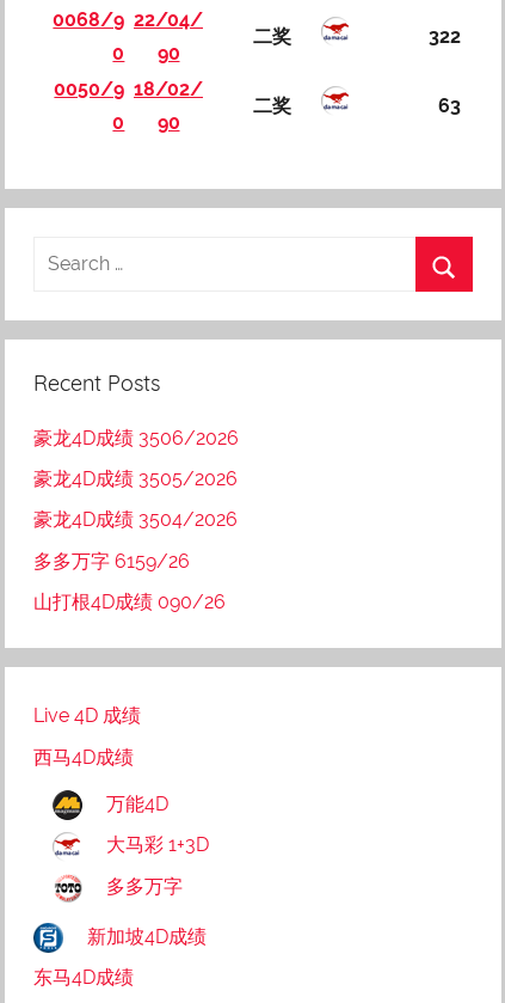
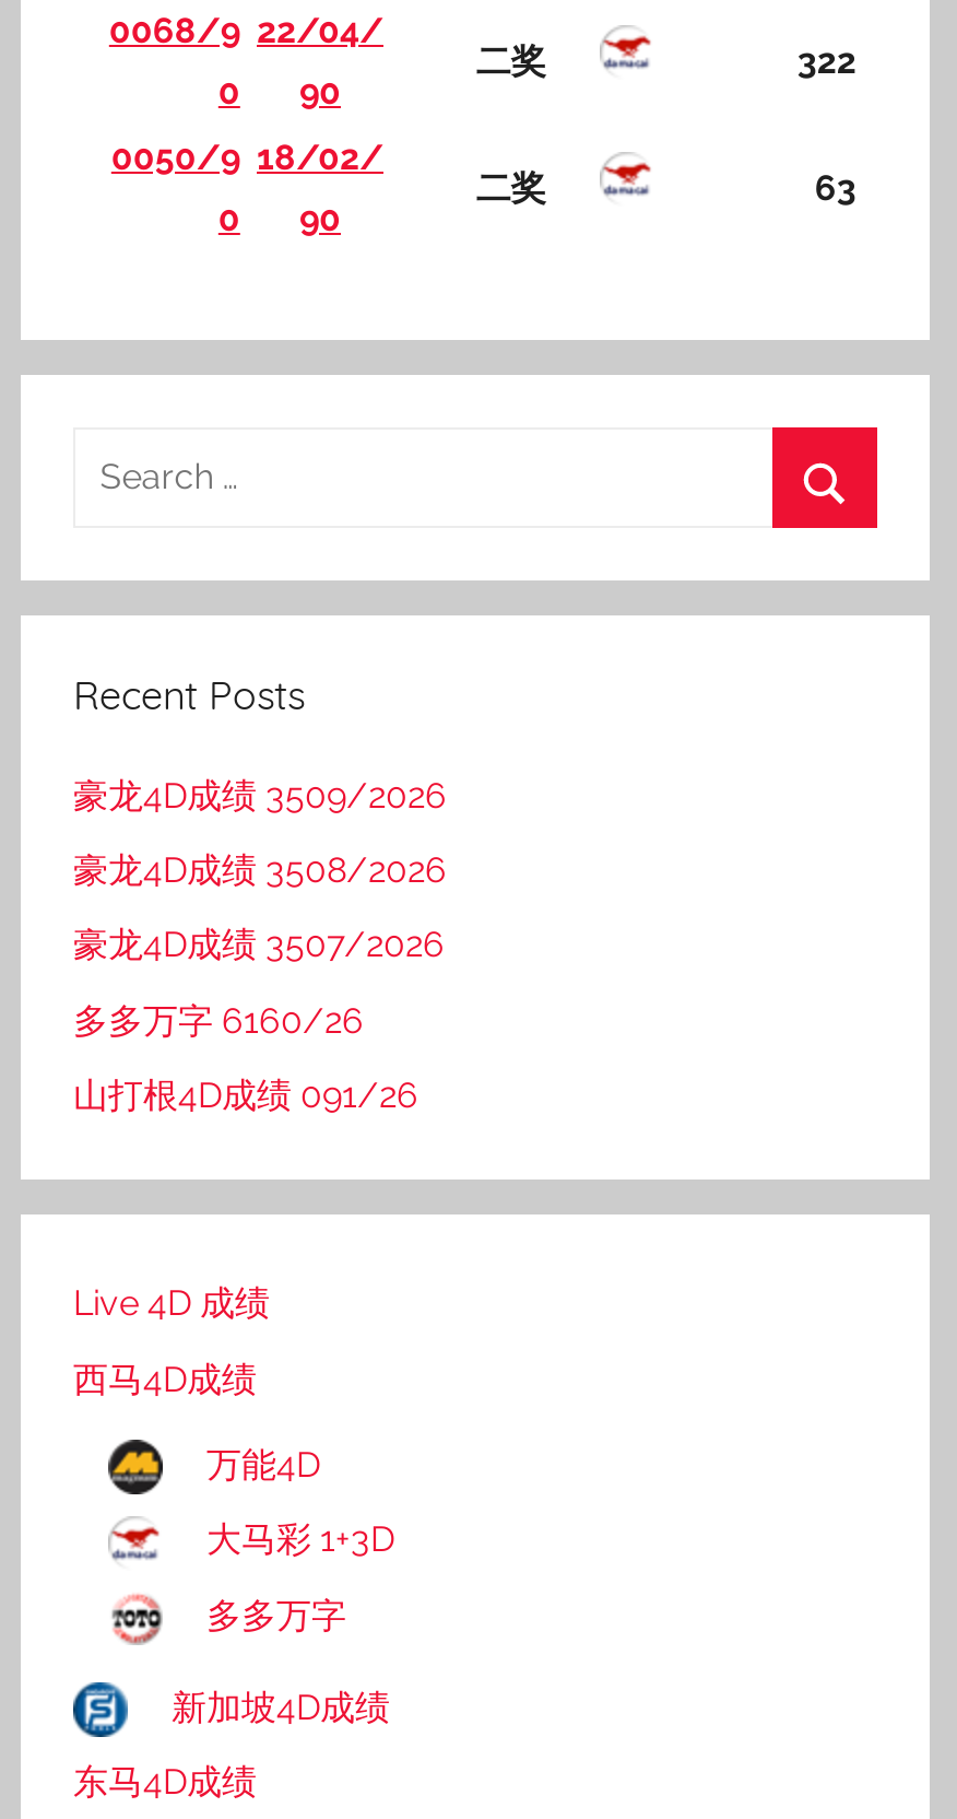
[33,426,239,449] 豪龙4D成绩 3506/2026 -> [73,774,447,816] 豪龙4D成绩 3509/2026
[33,467,238,490] 豪龙4D成绩 3505/2026 -> [73,849,447,891] 豪龙4D成绩 3508/2026
[33,508,238,531] 豪龙4D成绩 3504/2026 -> [73,924,445,966] 豪龙4D成绩 3507/2026
[33,550,190,572] 多多万字 6159/26 -> [73,1000,364,1041] 多多万字 6160/26
[33,591,226,613] 山打根4D成绩 090/26 -> [73,1075,418,1116] 山打根4D成绩 091/26

